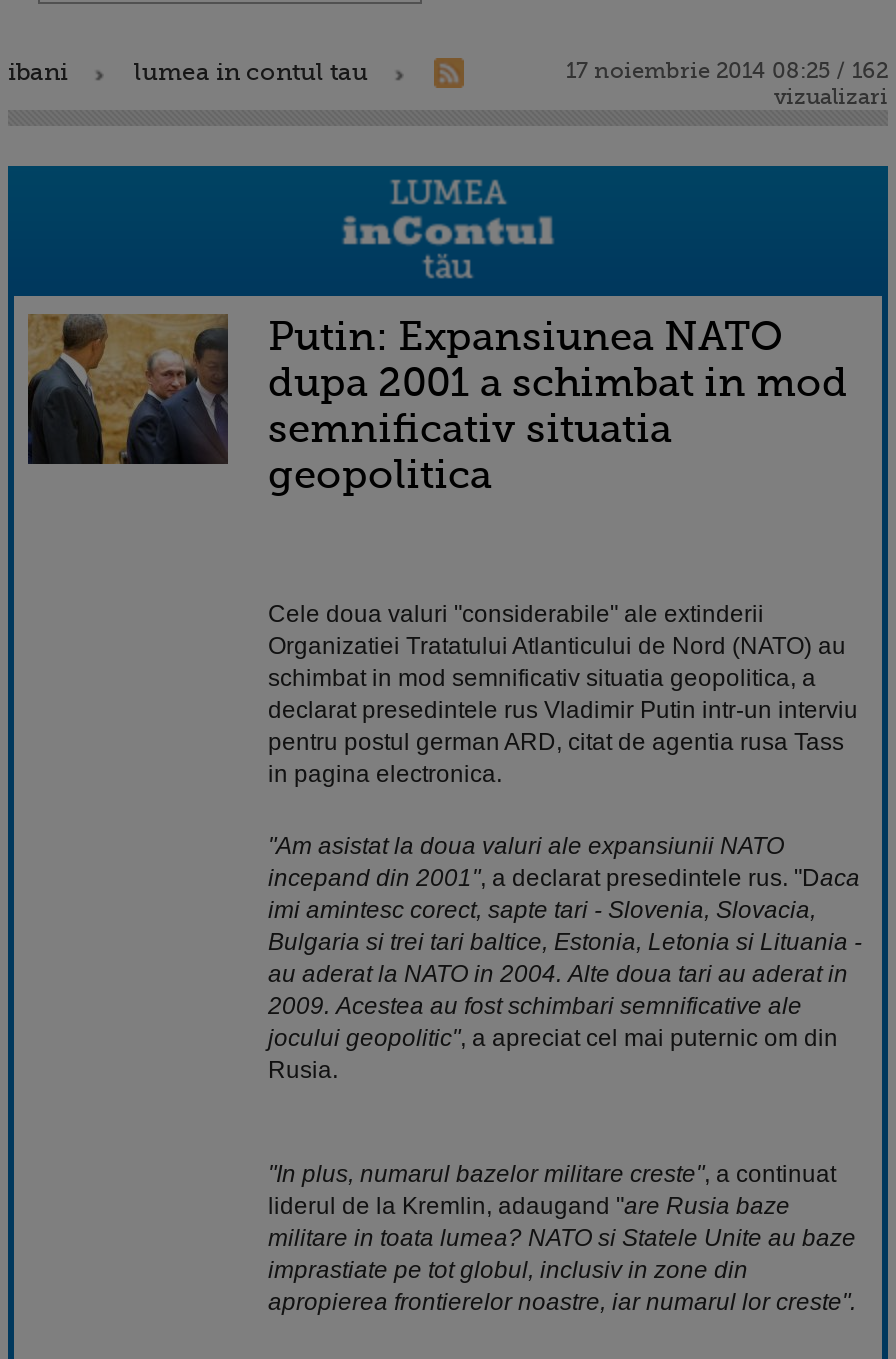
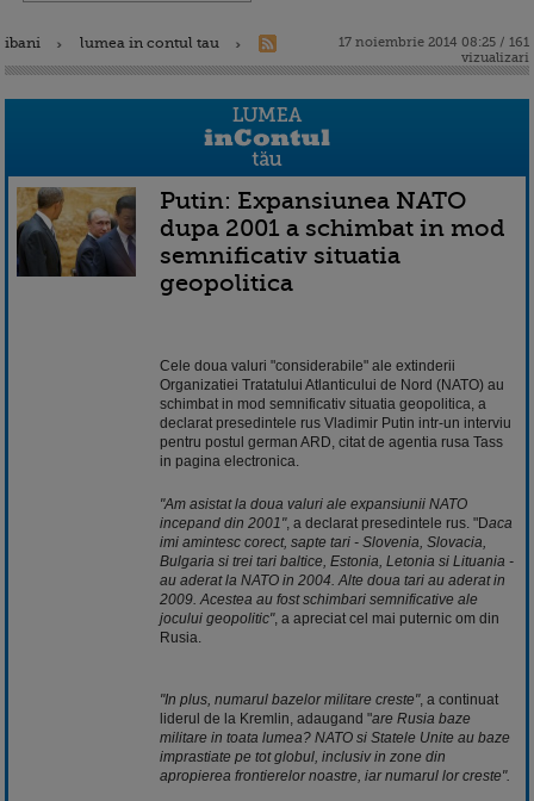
[566,58,888,84] 17 noiembrie 2014 08:25 / 162 -> [339,35,529,50] 17 noiembrie 2014 08:25 / 161

